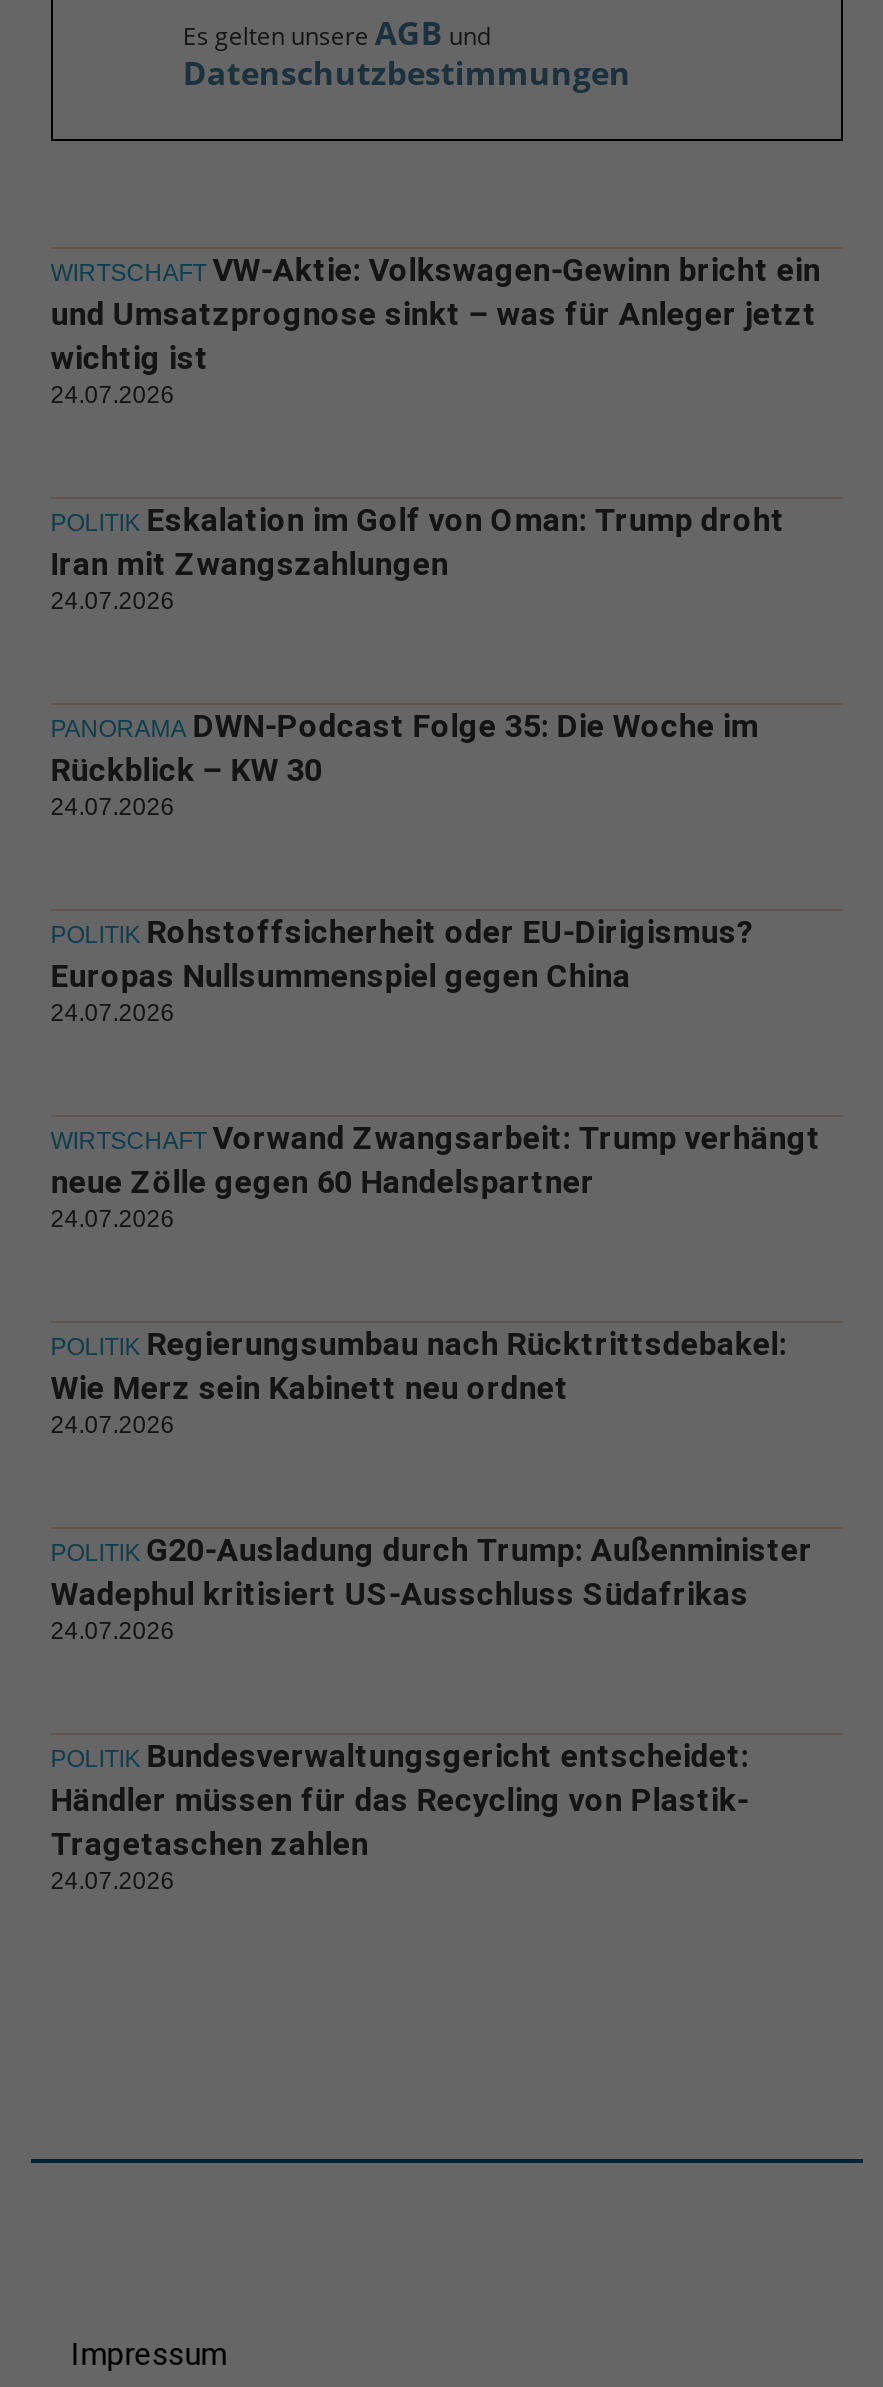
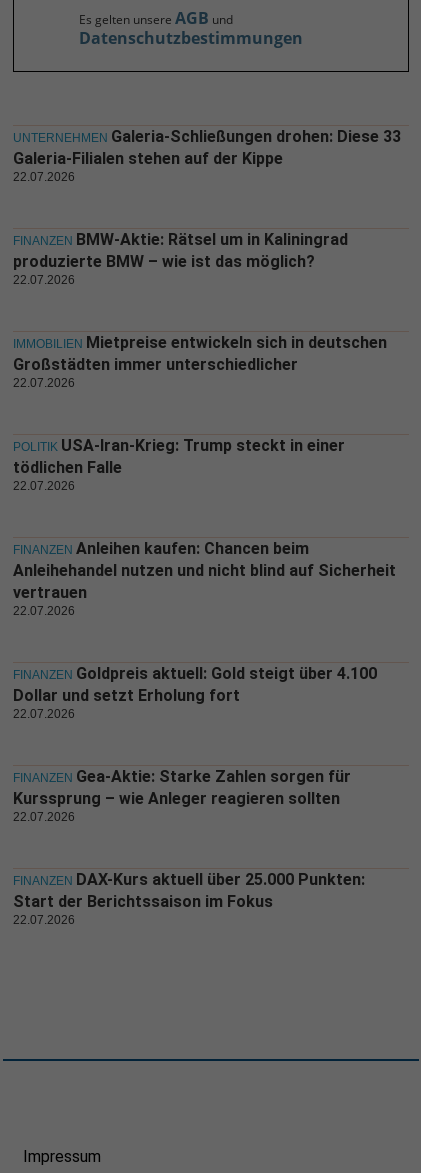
[50,251,820,409] WIRTSCHAFT VW-Aktie: Volkswagen-Gewinn bricht ein | und Umsatzprognose sinkt – was für Anleger jetzt | wichtig ist | 24.07.2026 -> [13,127,401,184] UNTERNEHMEN Galeria-Schließungen drohen: Diese 33 | Galeria-Filialen stehen auf der Kippe | 22.07.2026
[50,501,784,615] POLITIK Eskalation im Golf von Oman: Trump droht | Iran mit Zwangszahlungen | 24.07.2026 -> [13,230,348,287] FINANZEN BMW-Aktie: Rätsel um in Kaliningrad | produzierte BMW – wie ist das möglich? | 22.07.2026
[50,707,758,821] PANORAMA DWN-Podcast Folge 35: Die Woche im | Rückblick – KW 30 | 24.07.2026 -> [13,333,387,390] IMMOBILIEN Mietpreise entwickeln sich in deutschen | Großstädten immer unterschiedlicher | 22.07.2026
[50,913,754,1027] POLITIK Rohstoffsicherheit oder EU-Dirigismus? | Europas Nullsummenspiel gegen China | 24.07.2026 -> [13,436,345,493] POLITIK USA-Iran-Krieg: Trump steckt in einer | tödlichen Falle | 22.07.2026
[50,1119,820,1233] WIRTSCHAFT Vorwand Zwangsarbeit: Trump verhängt | neue Zölle gegen 60 Handelspartner | 24.07.2026 -> [13,539,396,618] FINANZEN Anleihen kaufen: Chancen beim | Anleihehandel nutzen und nicht blind auf Sicherheit | vertrauen | 22.07.2026
[50,1325,786,1439] POLITIK Regierungsumbau nach Rücktrittsdebakel: | Wie Merz sein Kabinett neu ordnet | 24.07.2026 -> [13,664,377,721] FINANZEN Goldpreis aktuell: Gold steigt über 4.100 | Dollar und setzt Erholung fort | 22.07.2026
[50,1531,812,1645] POLITIK G20-Ausladung durch Trump: Außenminister | Wadephul kritisiert US-Ausschluss Südafrikas | 24.07.2026 -> [13,767,351,824] FINANZEN Gea-Aktie: Starke Zahlen sorgen für | Kurssprung – wie Anleger reagieren sollten | 22.07.2026
[50,1737,748,1895] POLITIK Bundesverwaltungsgericht entscheidet: | Händler müssen für das Recycling von Plastik- | Tragetaschen zahlen | 24.07.2026 -> [13,870,365,927] FINANZEN DAX-Kurs aktuell über 25.000 Punkten: | Start der Berichtssaison im Fokus | 22.07.2026

